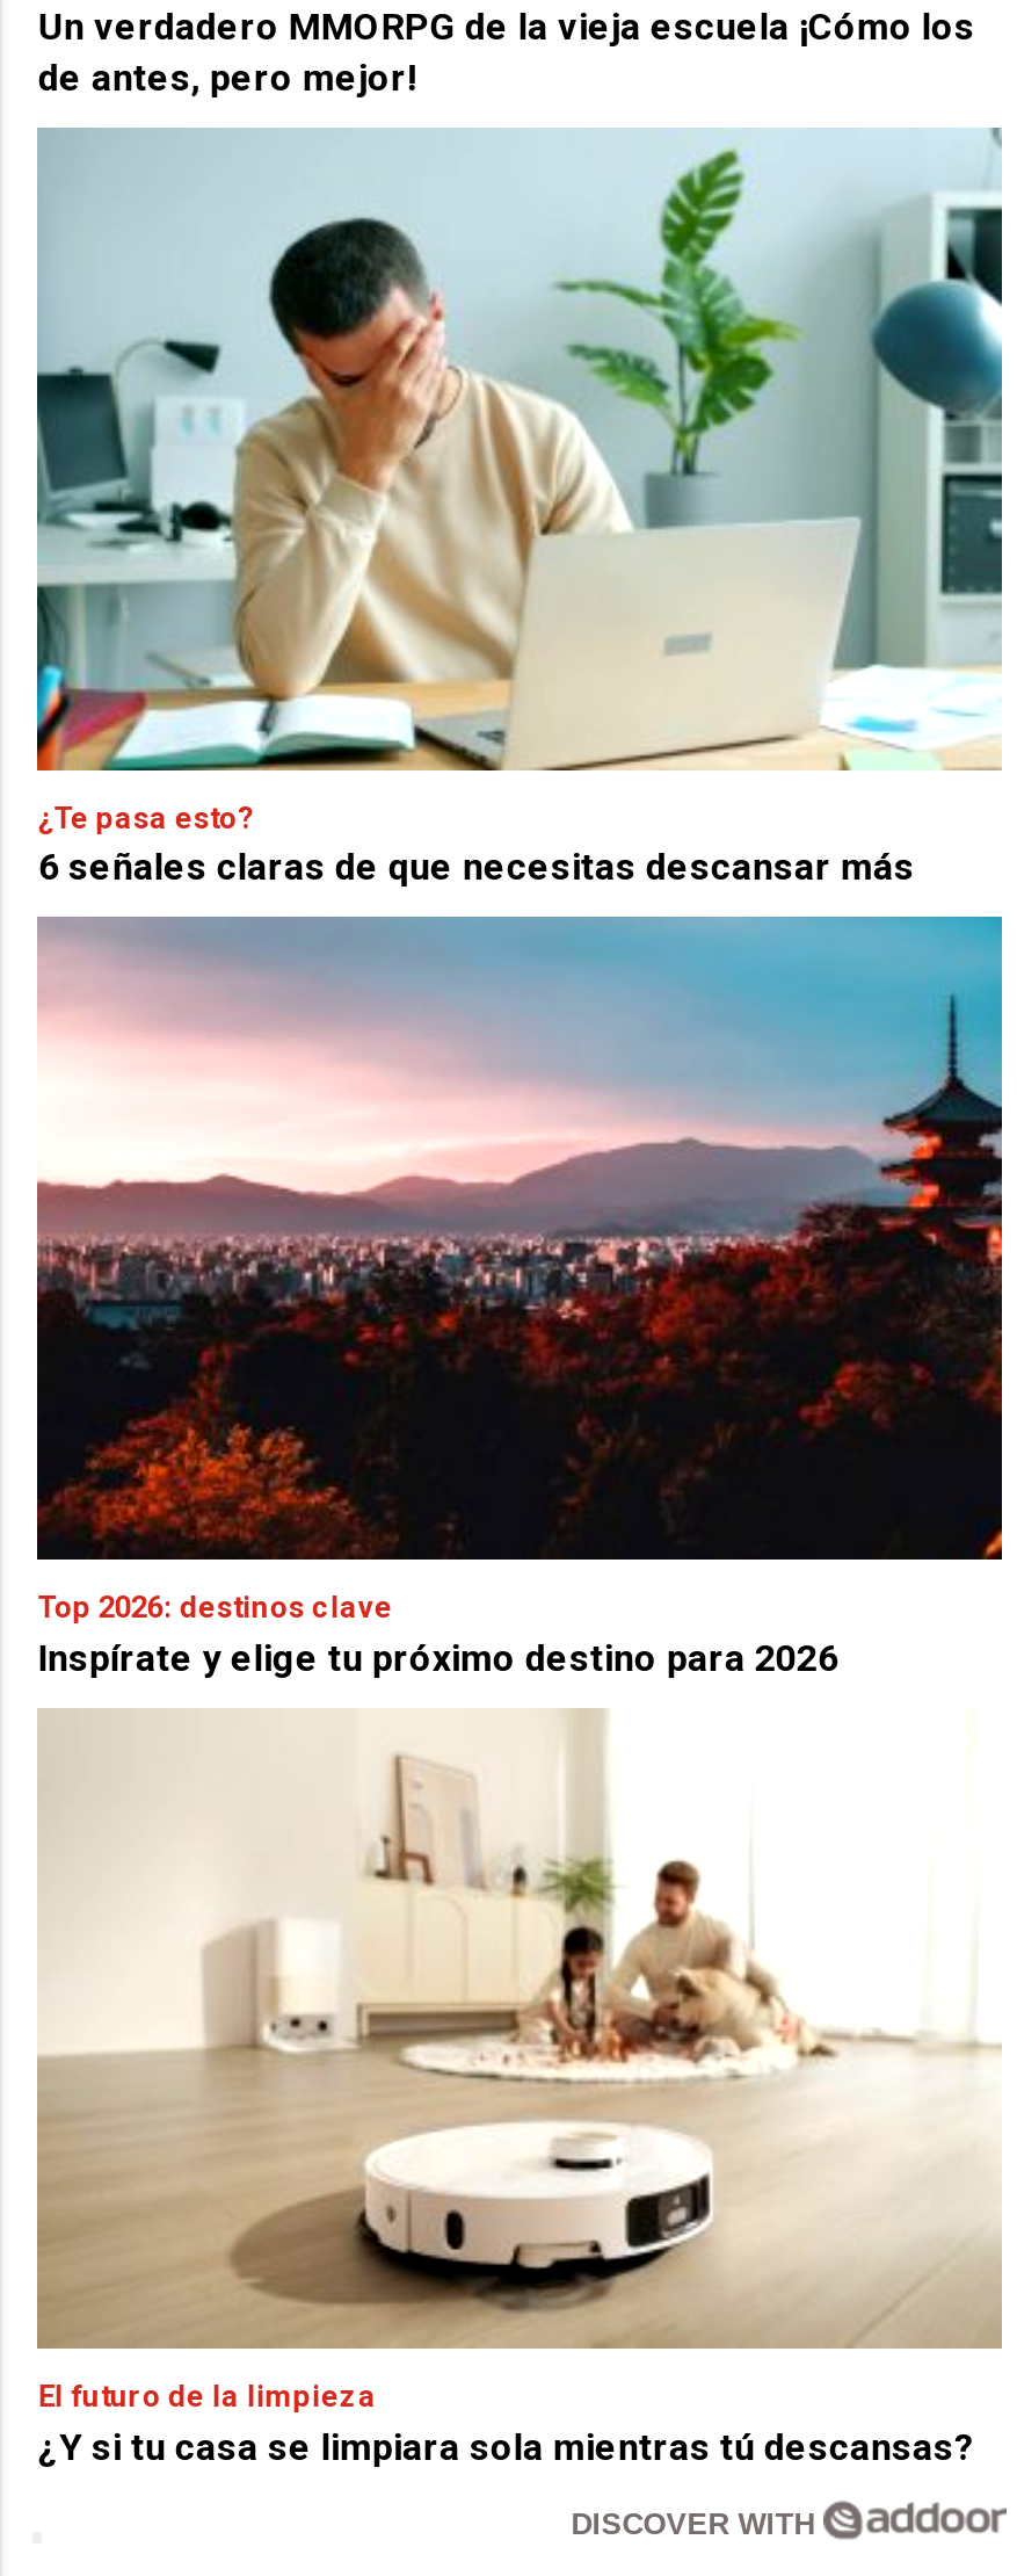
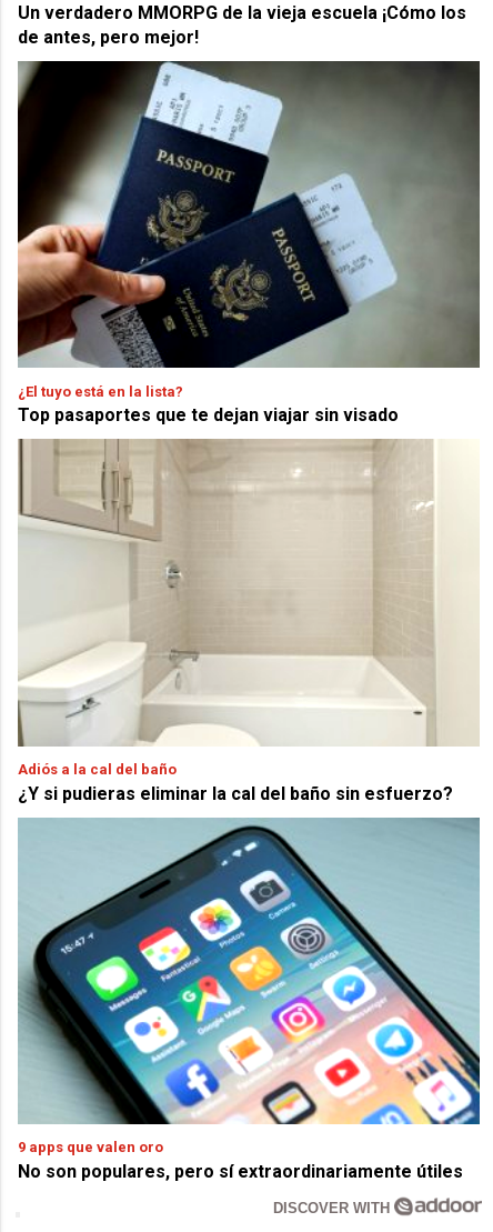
[35,128,1004,890] [image] | ¿Te pasa esto? | 6 señales claras de que necesitas descansar más -> [17,60,481,426] [image] | ¿El tuyo está en la lista? | Top pasaportes que te dejan viajar sin visado
[35,914,1004,1680] [image] | Top 2026: destinos clave | Inspírate y elige tu próximo destino para 2026 -> [17,439,480,804] [image] | Adiós a la cal del baño | ¿Y si pudieras eliminar la cal del baño sin esfuerzo?
[37,1708,1002,2469] [image] | El futuro de la limpieza | ¿Y si tu casa se limpiara sola mientras tú descansas? -> [18,817,481,1182] [image] | 9 apps que valen oro | No son populares, pero sí extraordinariamente útiles

